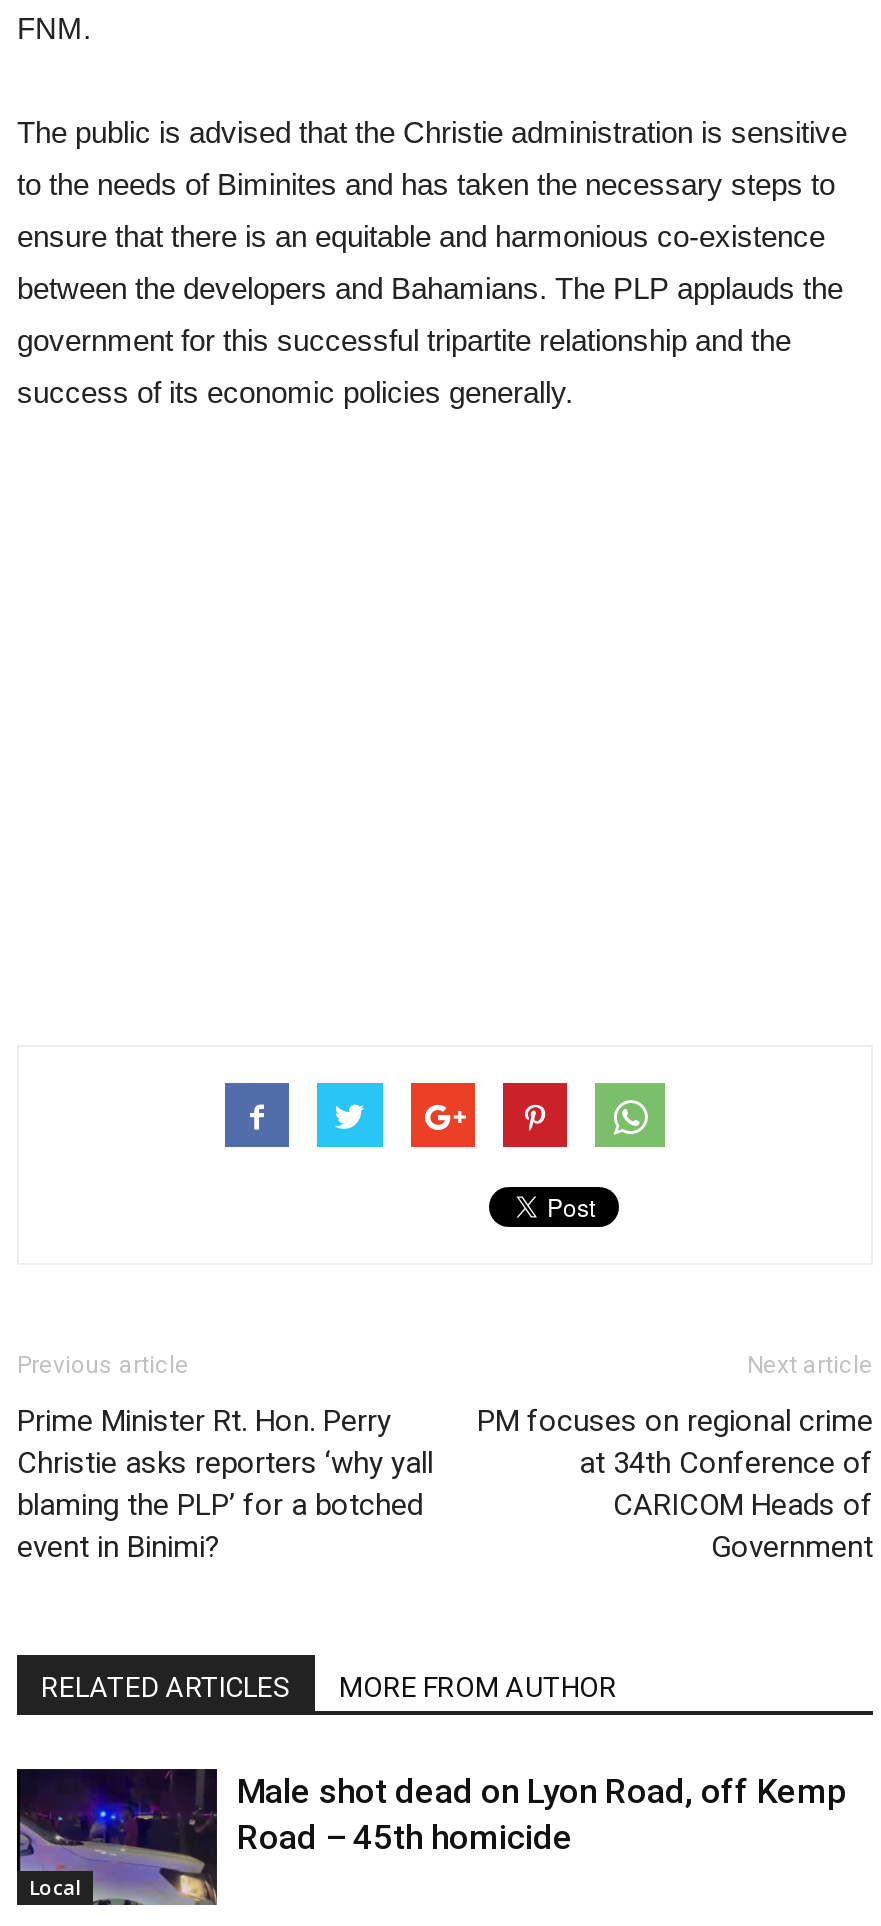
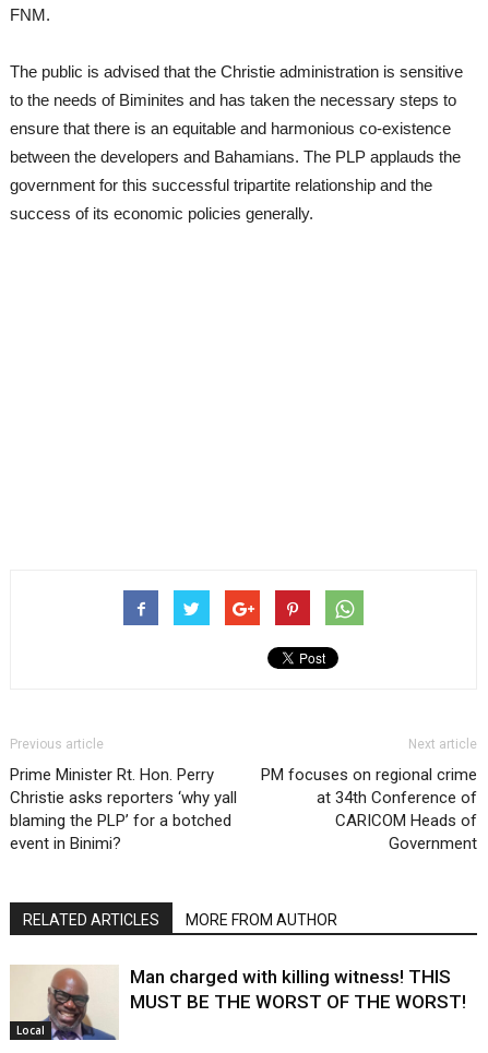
[15,1766,847,1906] [image] | Male shot dead on Lyon Road, off Kemp | Road – 45th homicide -> [10,965,466,1041] [image] | Man charged with killing witness! THIS | MUST BE THE WORST OF THE WORST!

